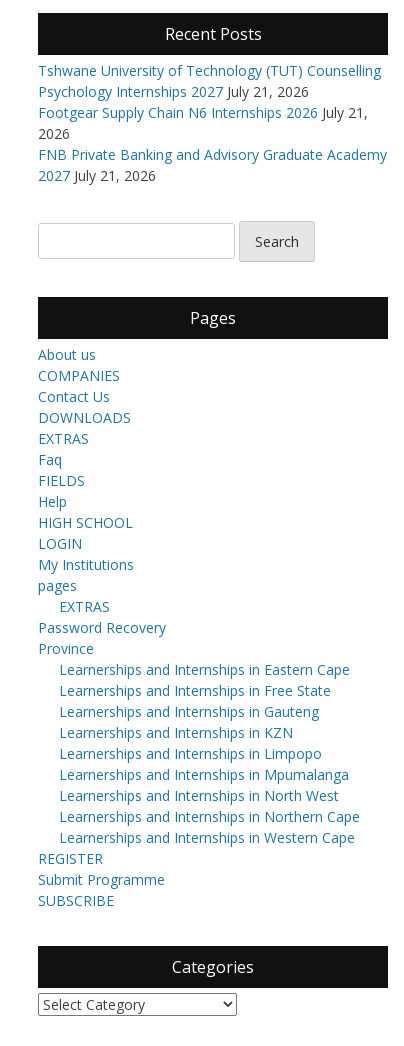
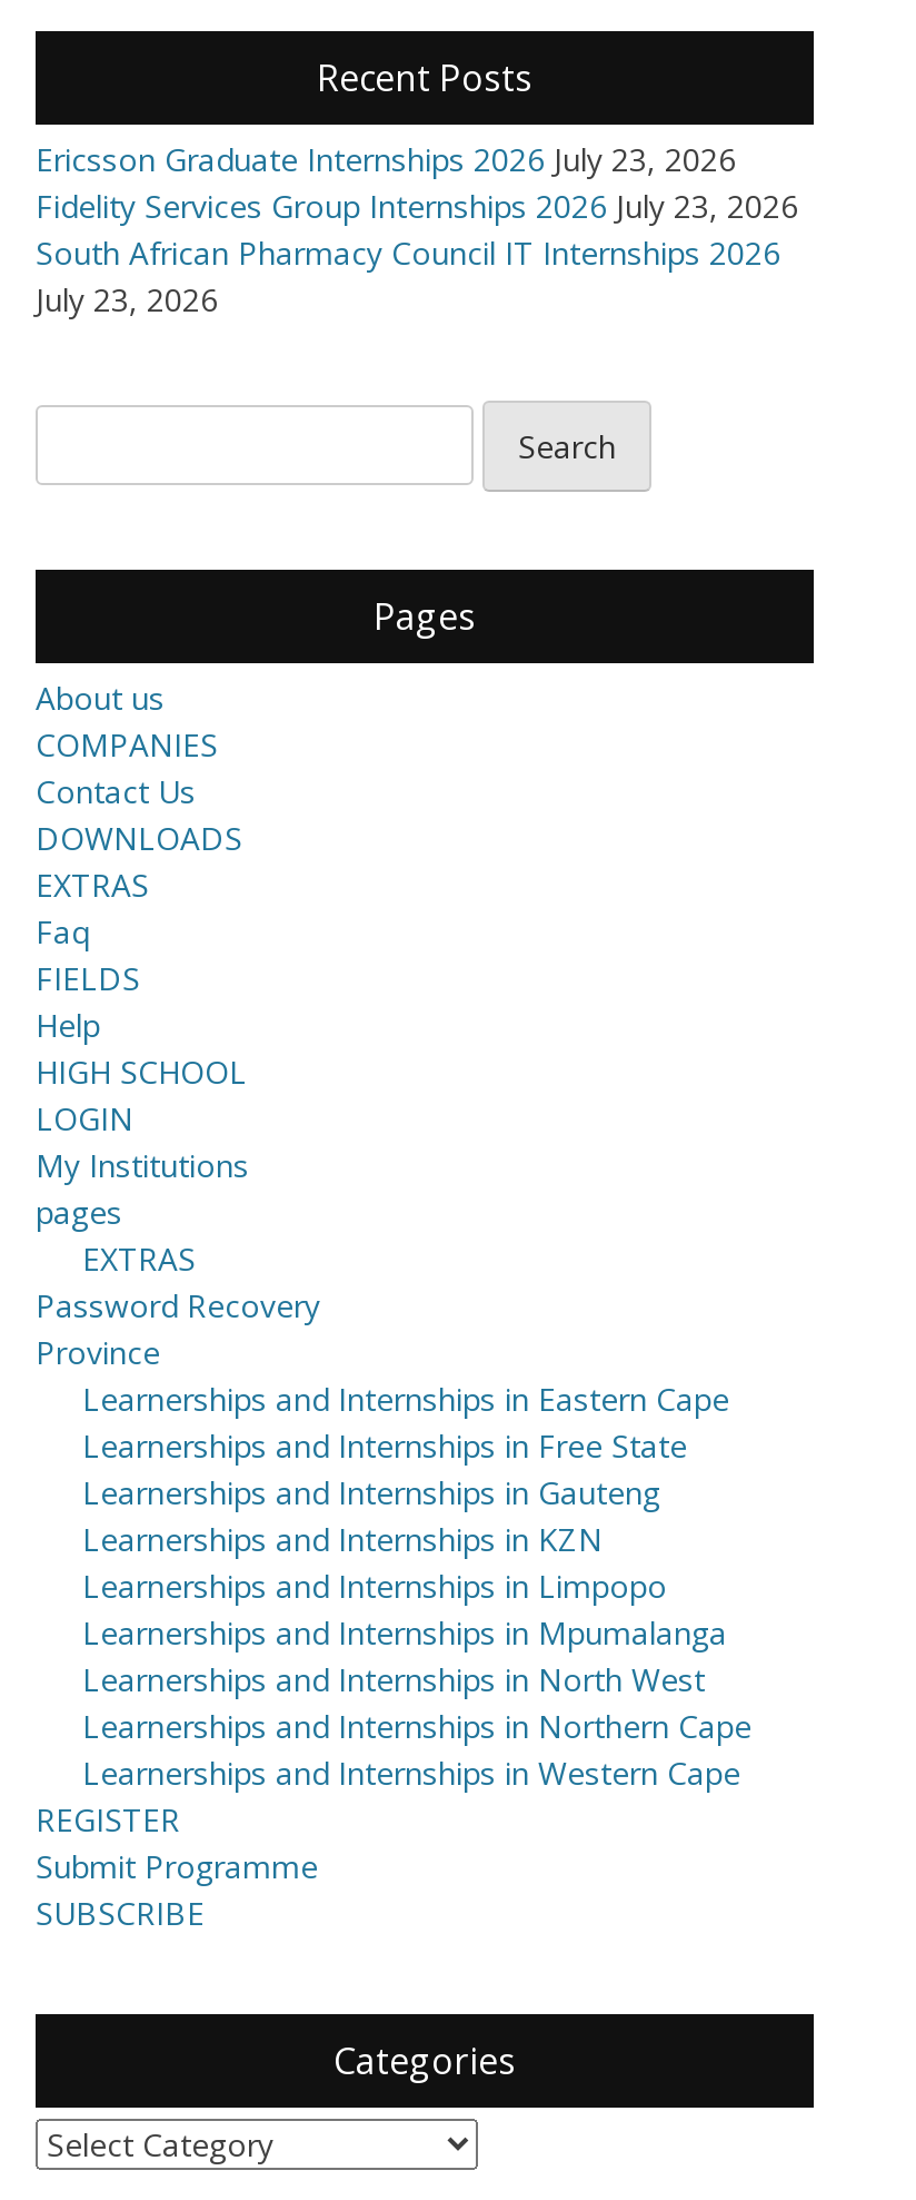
[38,61,387,185] Tshwane University of Technology (TUT) Counselling | Psychology Internships 2027 July 21, 2026 | Footgear Supply Chain N6 Internships 2026 July 21, | 2026 | FNB Private Banking and Advisory Graduate Academy | 2027 July 21, 2026 -> [36,138,798,320] Ericsson Graduate Internships 2026 July 23, 2026 | Fidelity Services Group Internships 2026 July 23, 2026 | South African Pharmacy Council IT Internships 2026 | July 23, 2026

